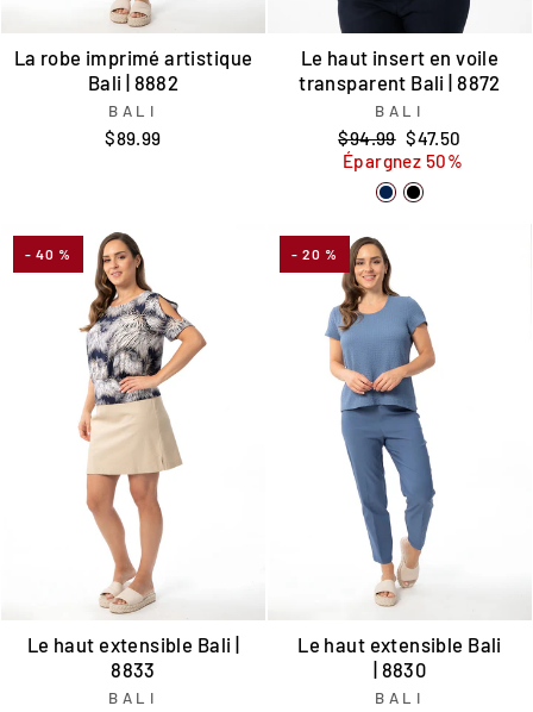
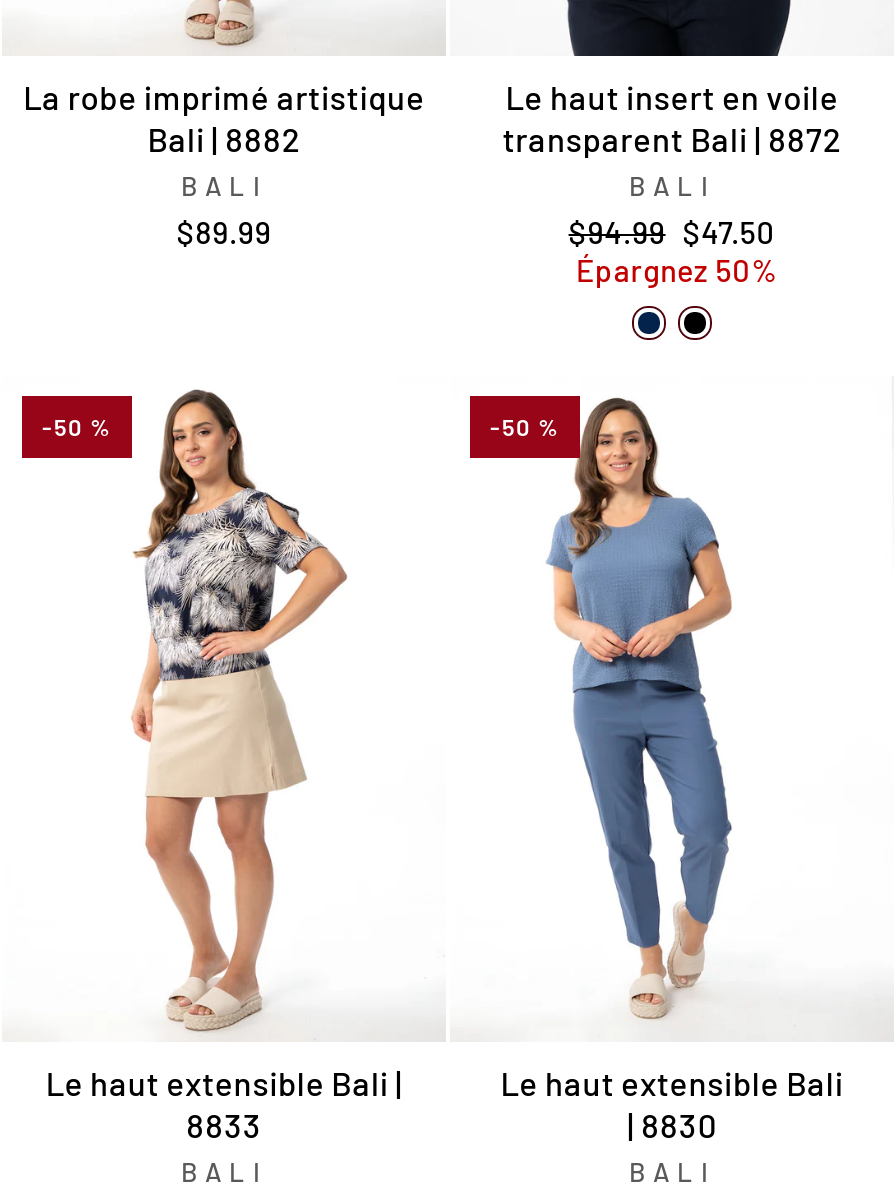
[25,245,71,262] - 40 % -> [42,412,112,440] -50 %
[291,245,338,262] - 20 % -> [490,412,560,440] -50 %

